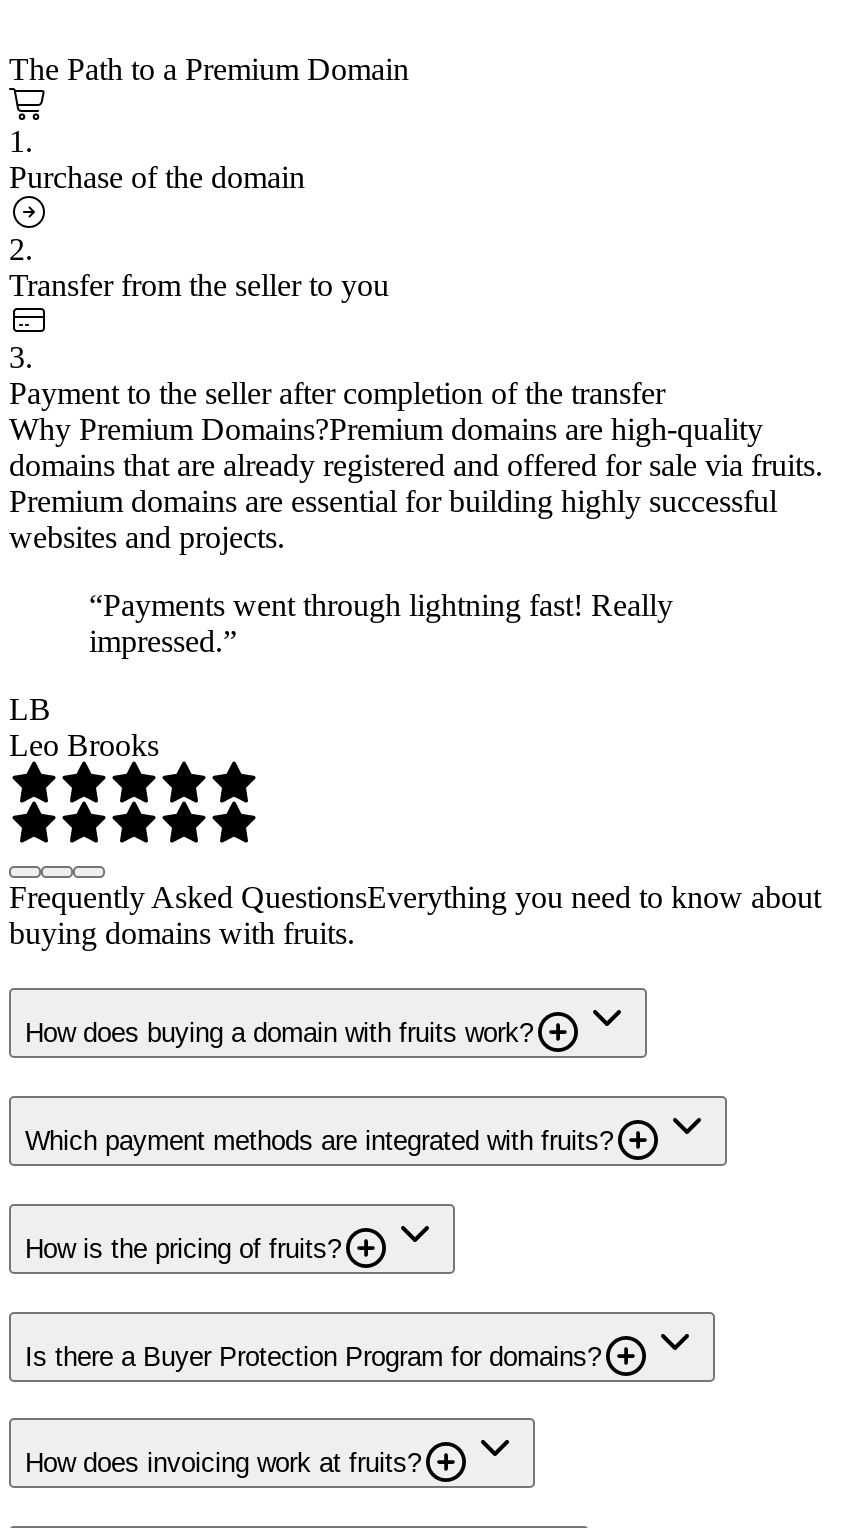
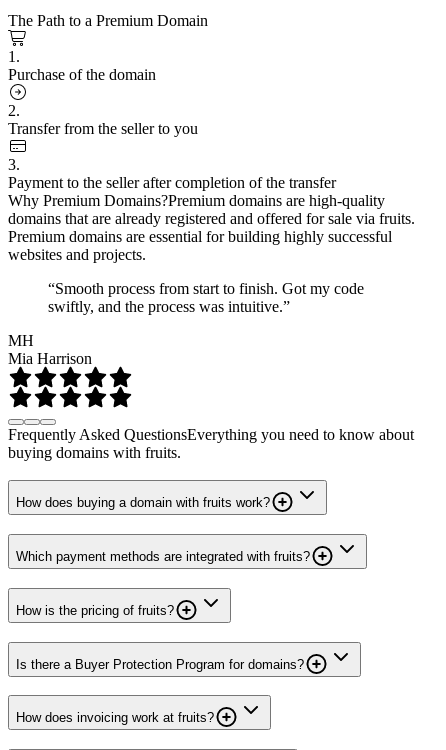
[89,587,673,657] “Payments went through lightning fast! Really | impressed.” -> [48,280,364,315] “Smooth process from start to finish. Got my code | swiftly, and the process was intuitive.”
[9,691,159,761] LB | Leo Brooks -> [8,332,92,367] MH | Mia Harrison

